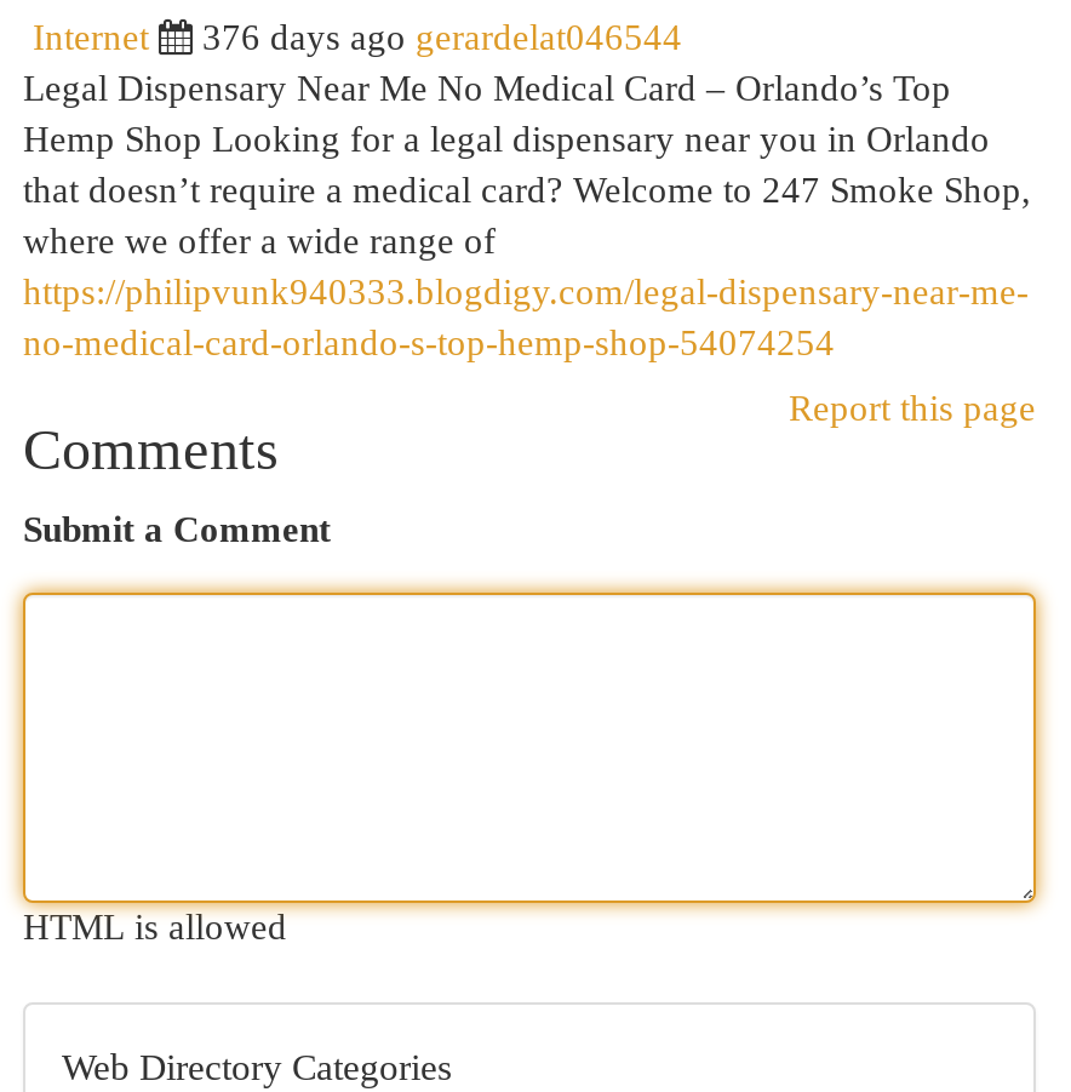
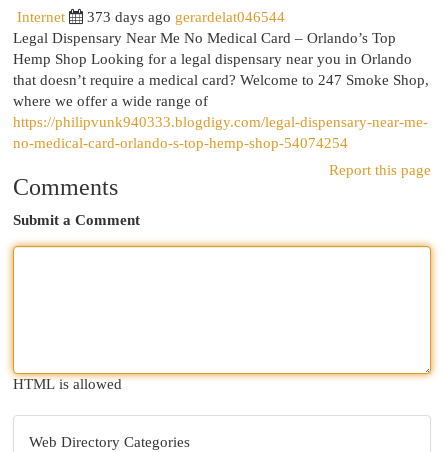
[202,18,682,57] 376 days ago gerardelat046544 -> [87,9,285,25] 373 days ago gerardelat046544

